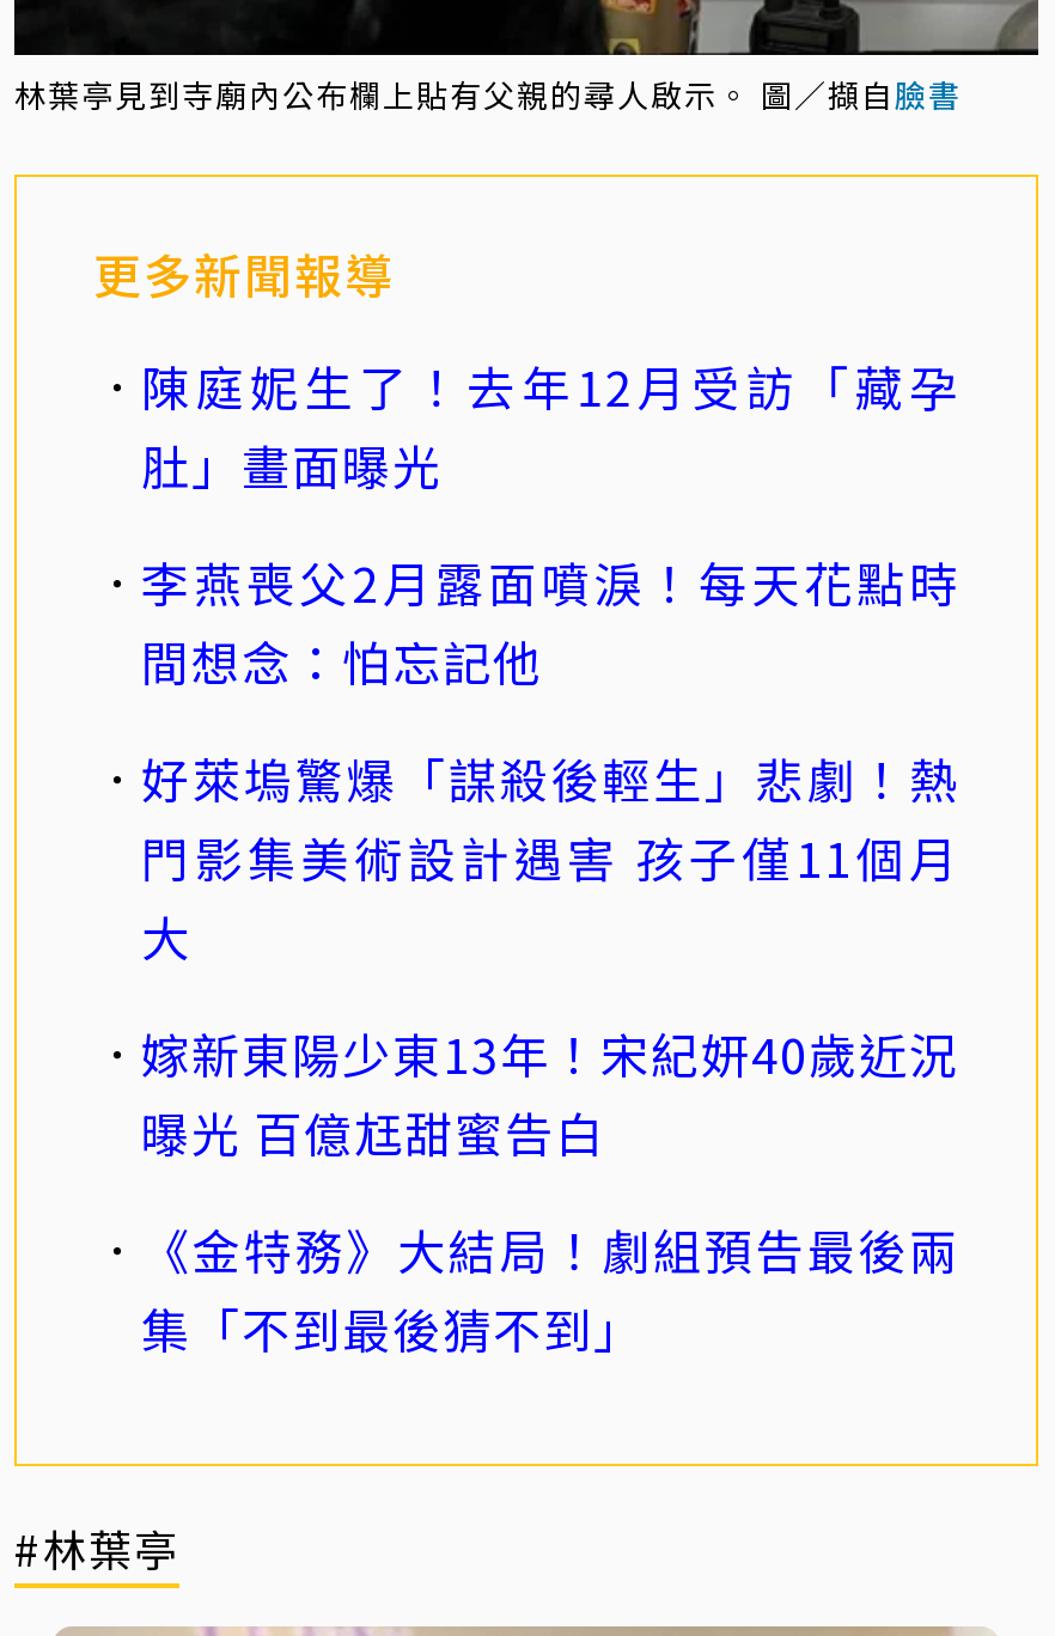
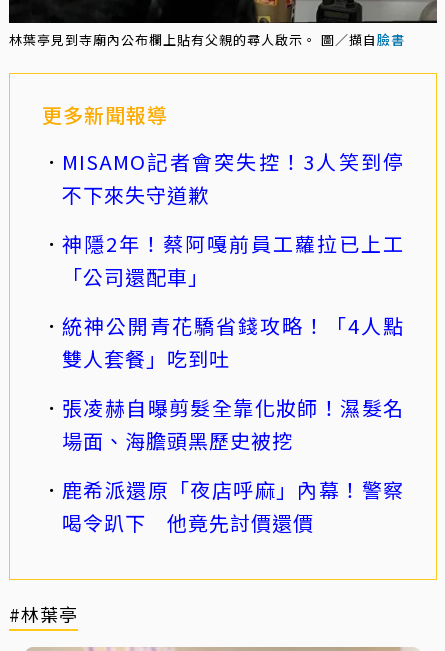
[141,351,959,499] 陳庭妮生了！去年12月受訪「藏孕 | 肚」畫面曝光 -> [62,147,404,209] MISAMO記者會突失控！3人笑到停 | 不下來失守道歉
[141,547,959,695] 李燕喪父2月露面噴淚！每天花點時 | 間想念：怕忘記他 -> [62,229,404,291] 神隱2年！蔡阿嘎前員工蘿拉已上工 | 「公司還配車」
[141,743,959,970] 好萊塢驚爆「謀殺後輕生」悲劇！熱 | 門影集美術設計遇害 孩子僅11個月 | 大 -> [62,311,404,373] 統神公開青花驕省錢攻略！「4人點 | 雙人套餐」吃到吐
[141,1018,959,1166] 嫁新東陽少東13年！宋紀妍40歲近況 | 曝光 百億尪甜蜜告白 -> [62,393,404,455] 張凌赫自曝剪髮全靠化妝師！濕髮名 | 場面、海膽頭黑歷史被挖
[141,1214,959,1362] 《金特務》大結局！劇組預告最後兩 | 集「不到最後猜不到」 -> [62,475,404,537] 鹿希派還原「夜店呼麻」內幕！警察 | 喝令趴下 他竟先討價還價

